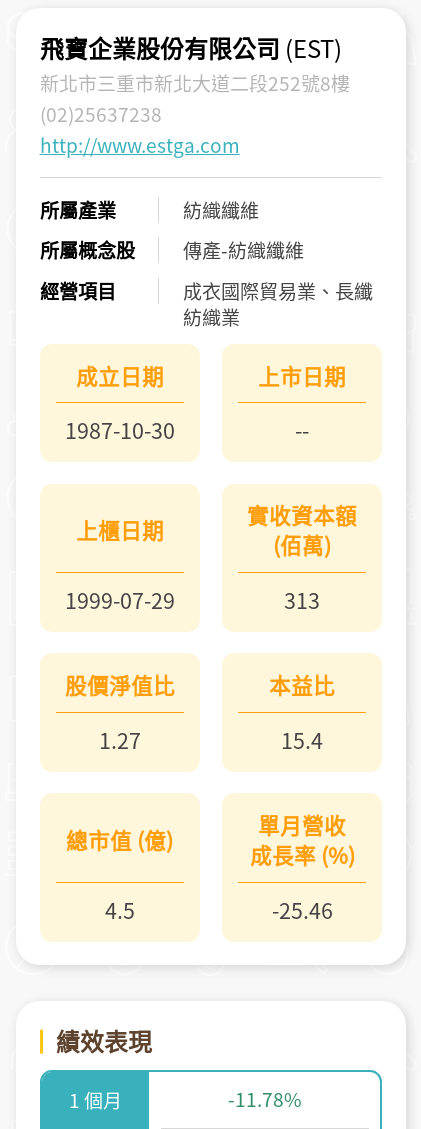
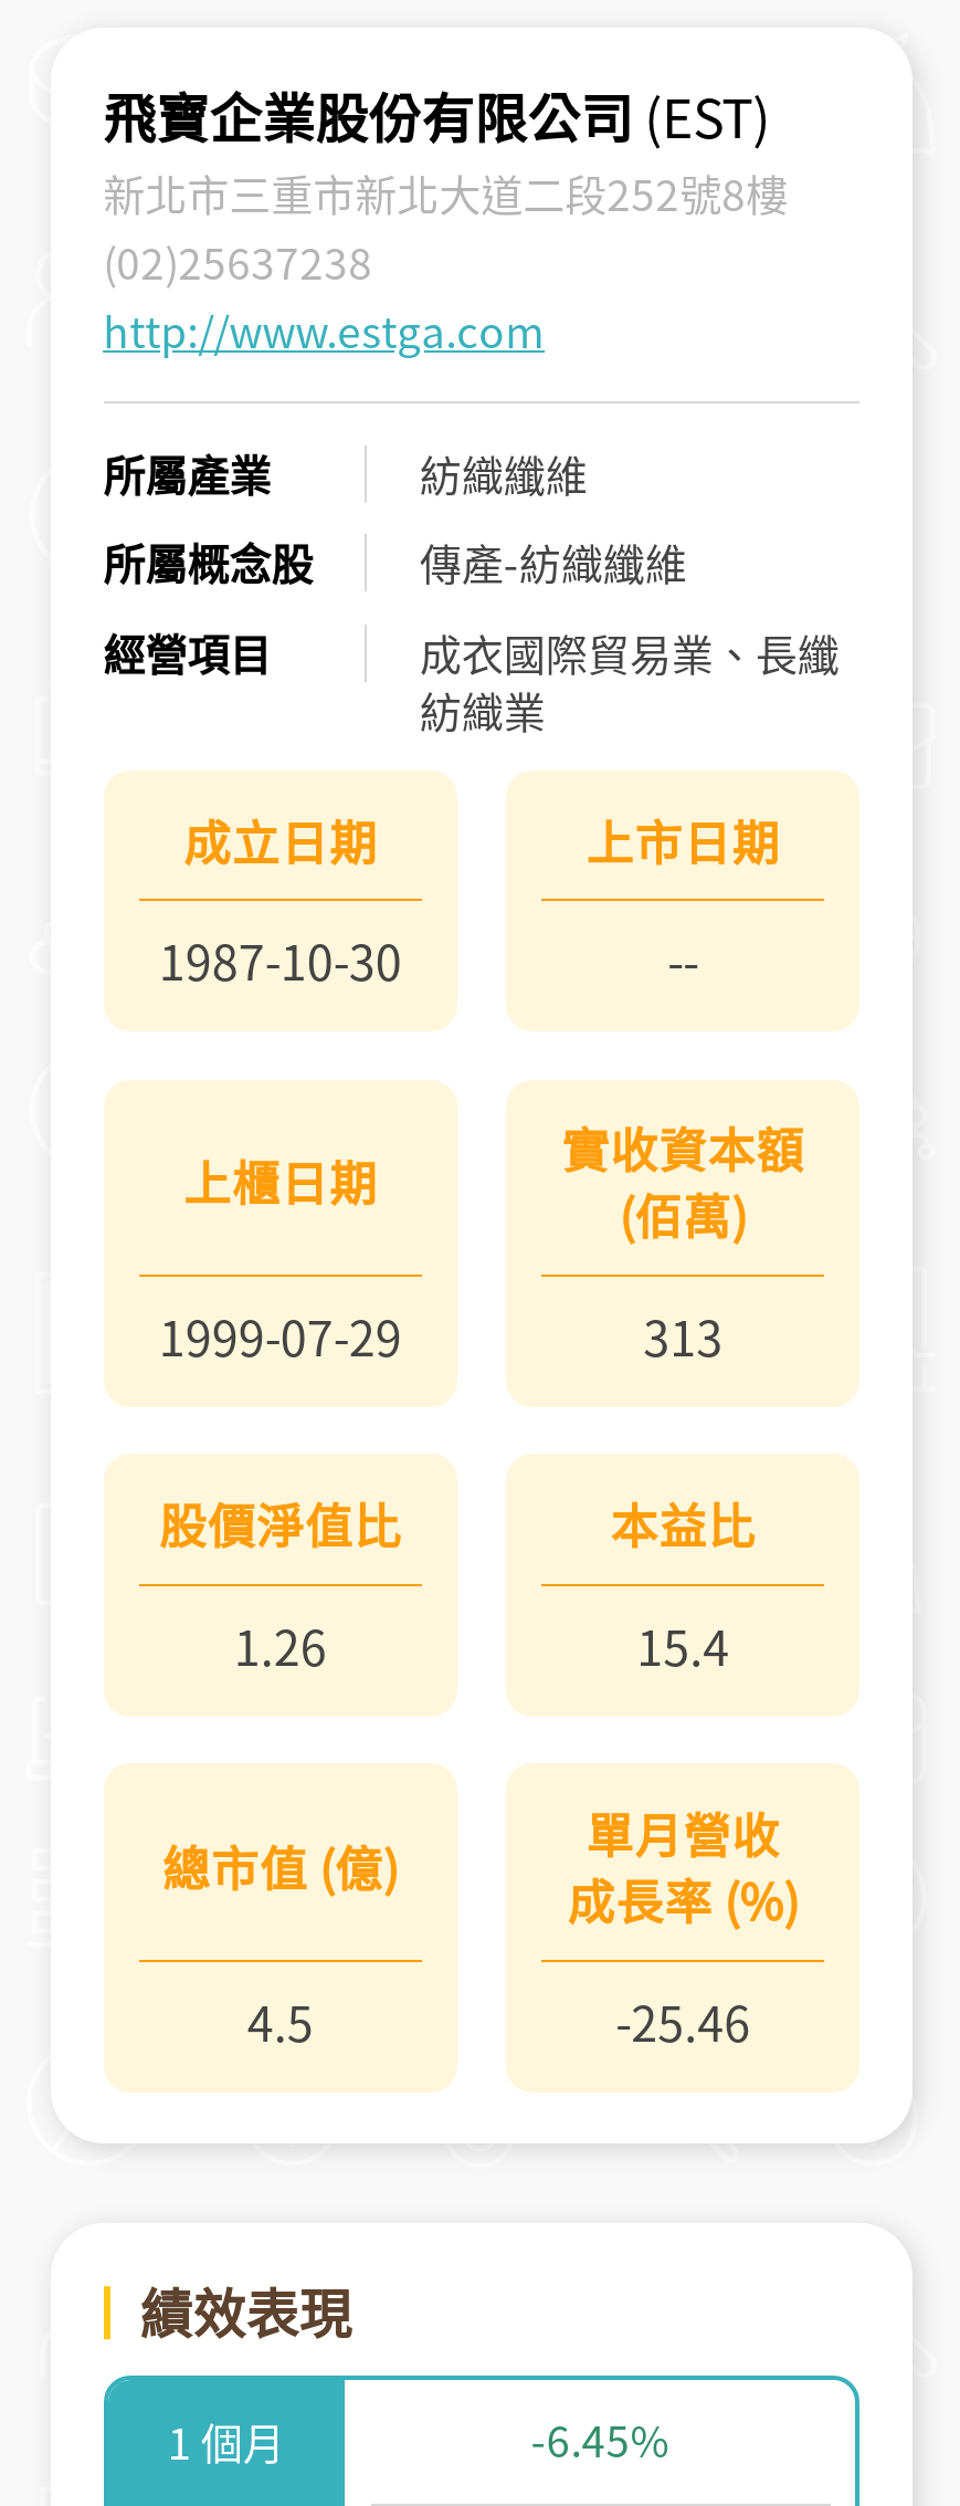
[99,724,141,756] 1.27 -> [234,1611,327,1681] 1.26
[228,1085,302,1113] -11.78% -> [531,2410,670,2472] -6.45%

